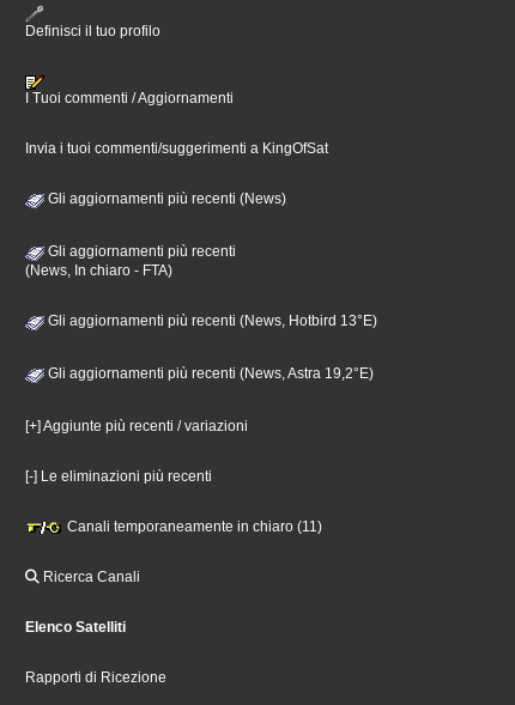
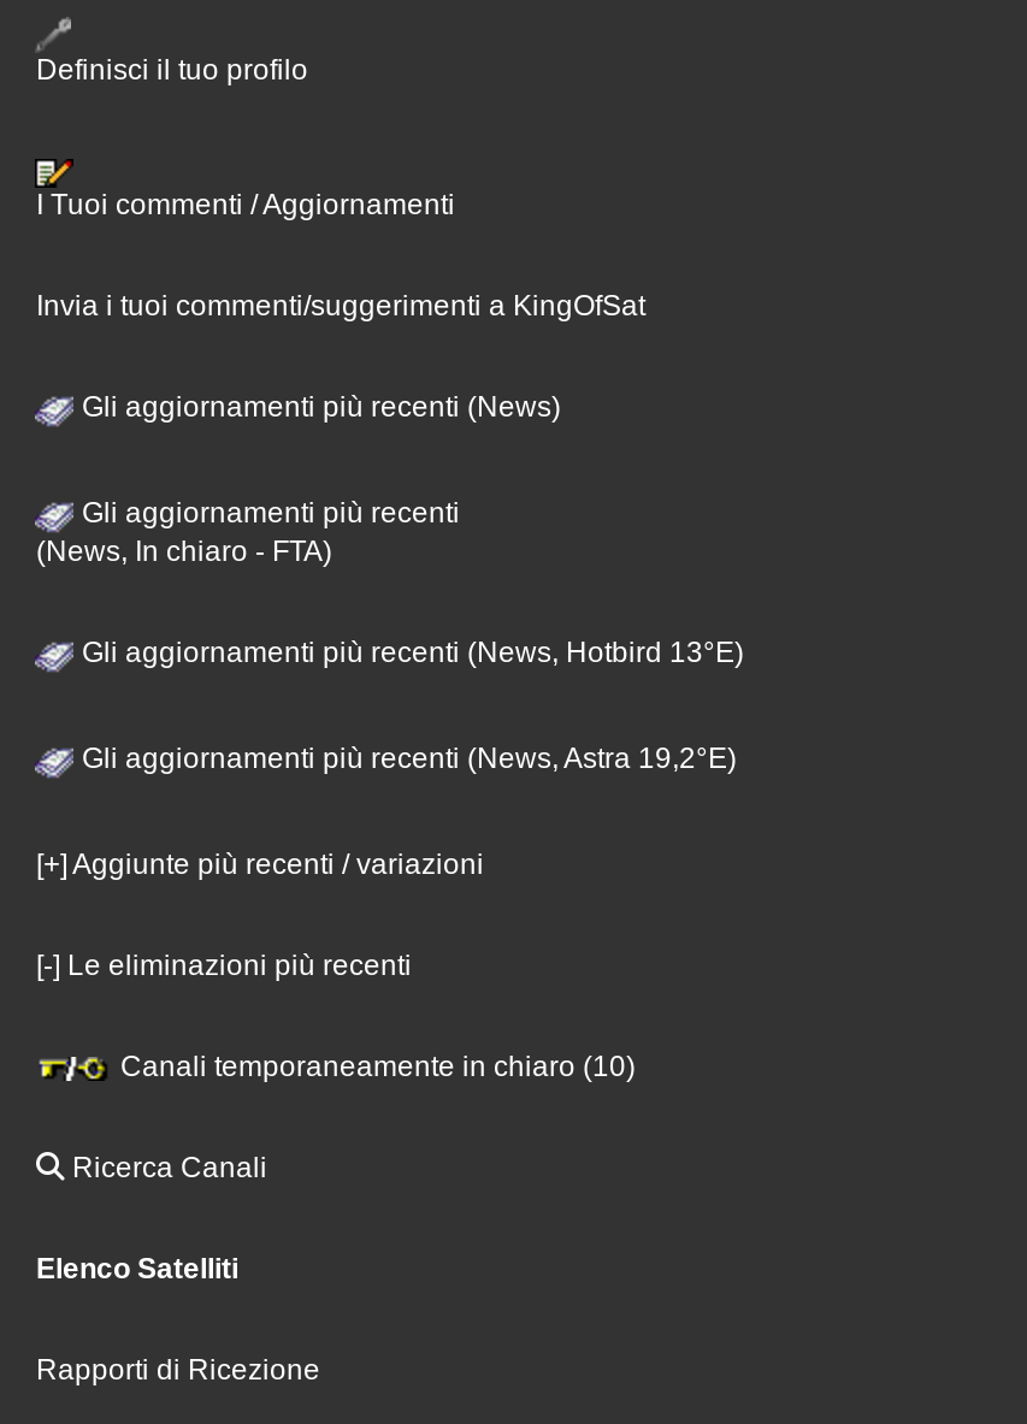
[64,518,323,535] Canali temporaneamente in chiaro (11) -> [113,1049,635,1083] Canali temporaneamente in chiaro (10)

